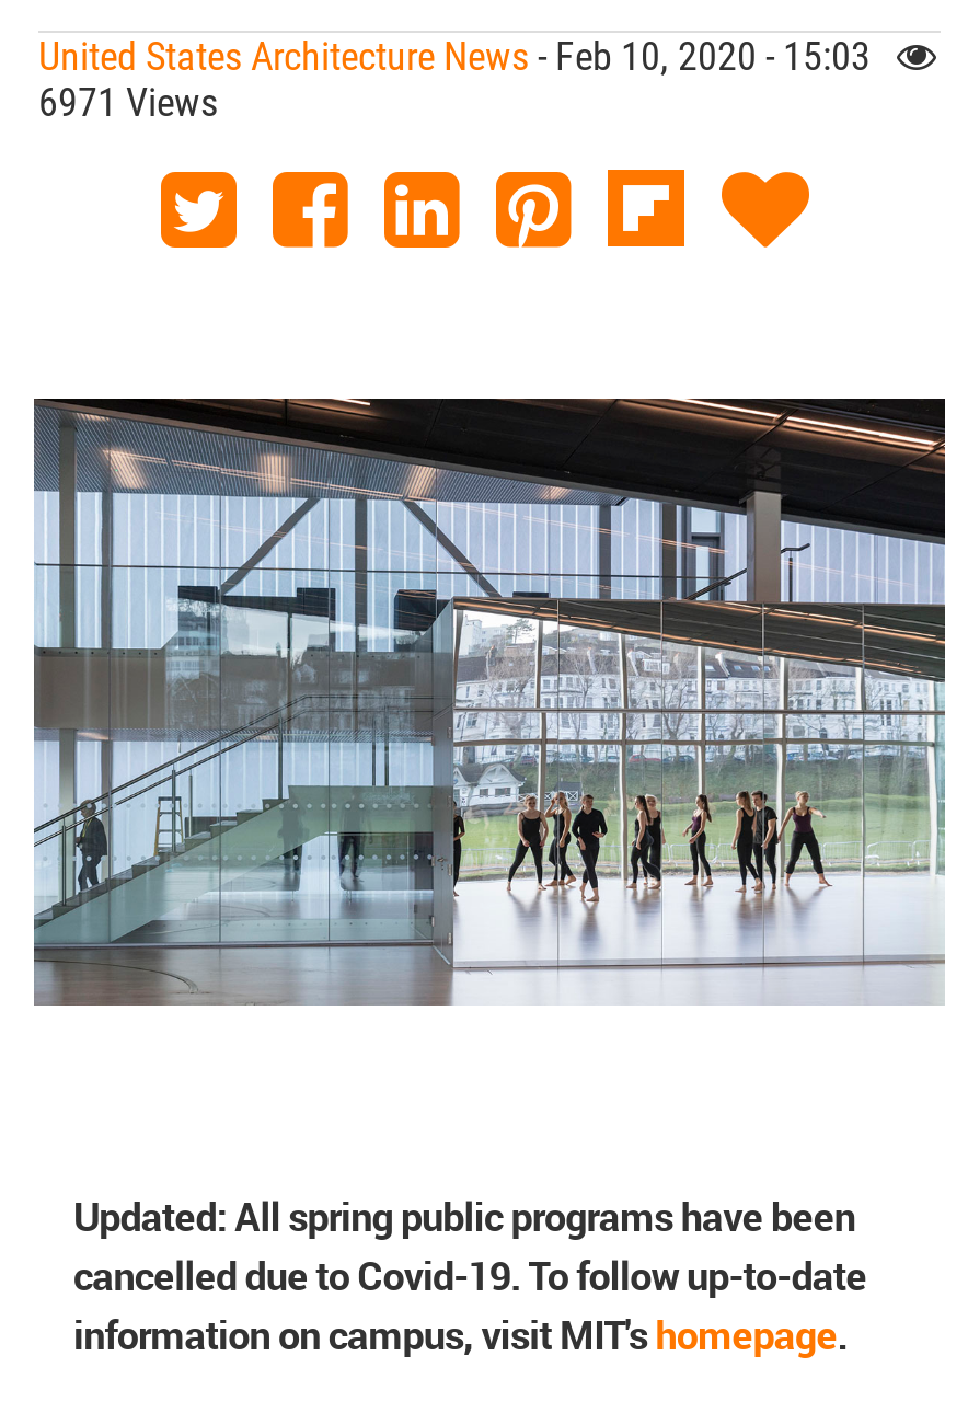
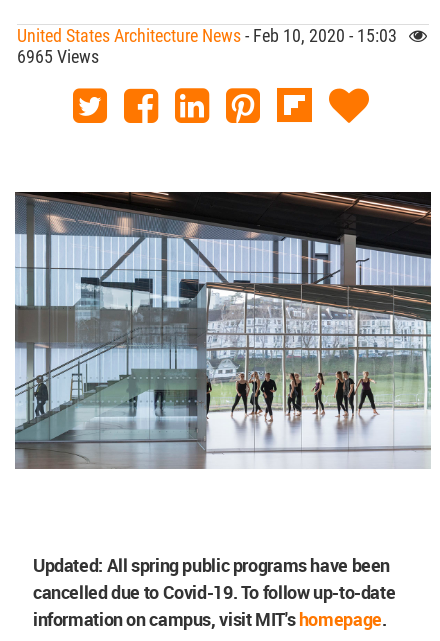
[38,79,218,125] 6971 Views -> [17,46,99,67] 6965 Views

